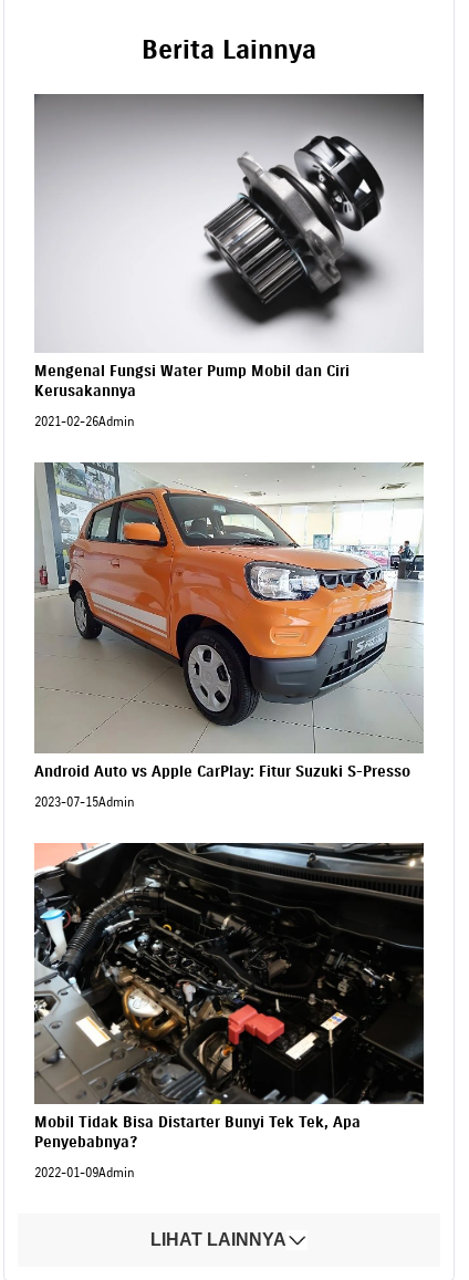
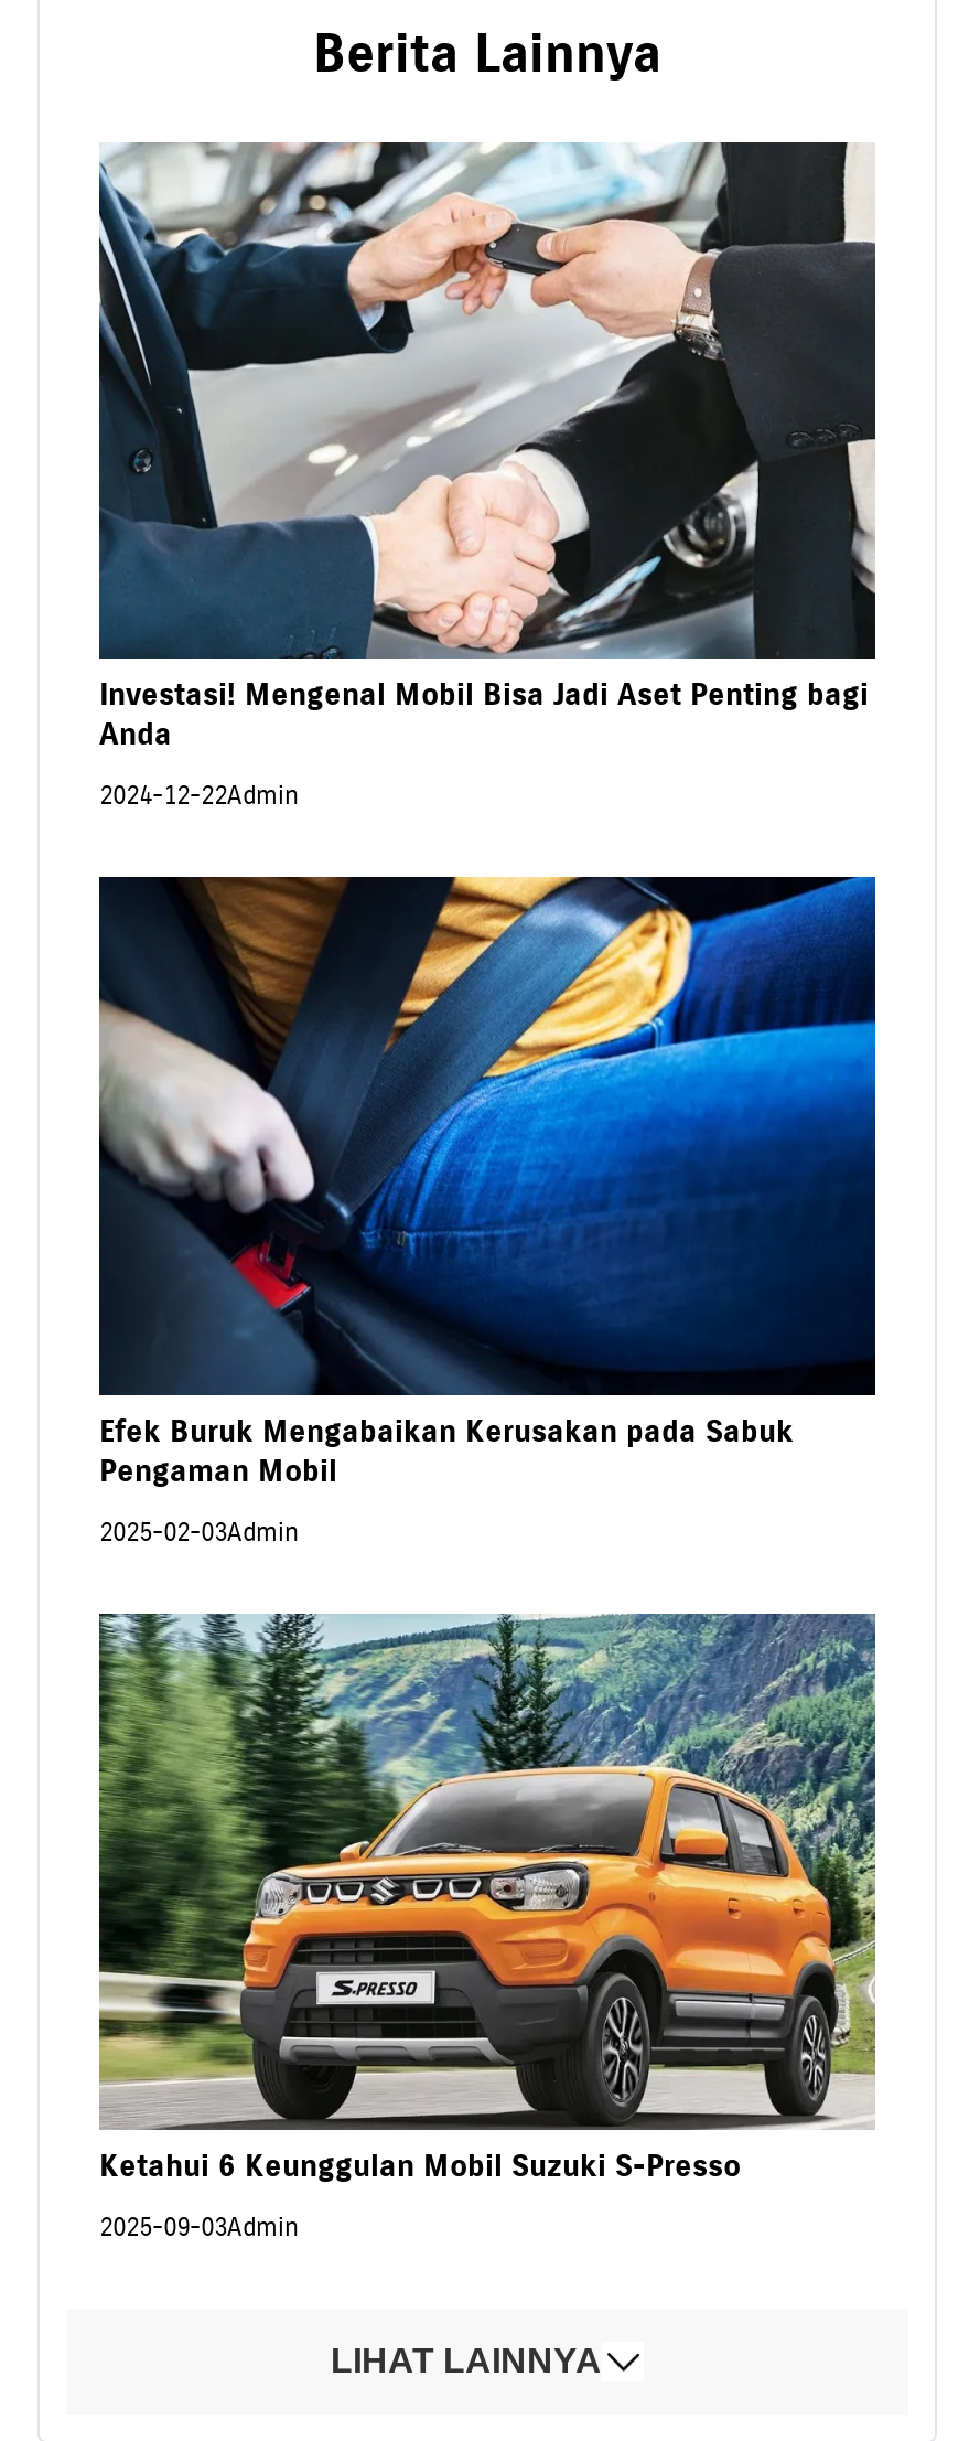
[33,93,425,400] [image] | Mengenal Fungsi Water Pump Mobil dan Ciri | Kerusakannya -> [97,142,877,754] [image] | Investasi! Mengenal Mobil Bisa Jadi Aset Penting bagi | Anda
[34,412,135,429] 2021-02-26Admin -> [99,778,300,811] 2024-12-22Admin
[34,461,425,781] [image] | Android Auto vs Apple CarPlay: Fitur Suzuki S-Presso -> [99,875,877,1489] [image] | Efek Buruk Mengabaikan Kerusakan pada Sabuk | Pengaman Mobil
[34,793,135,810] 2023-07-15Admin -> [99,1514,300,1547] 2025-02-03Admin
[34,842,425,1152] [image] | Mobil Tidak Bisa Distarter Bunyi Tek Tek, Apa | Penyebabnya? -> [97,1612,877,2185] [image] | Ketahui 6 Keunggulan Mobil Suzuki S-Presso
[34,1164,135,1180] 2022-01-09Admin -> [99,2209,300,2242] 2025-09-03Admin

